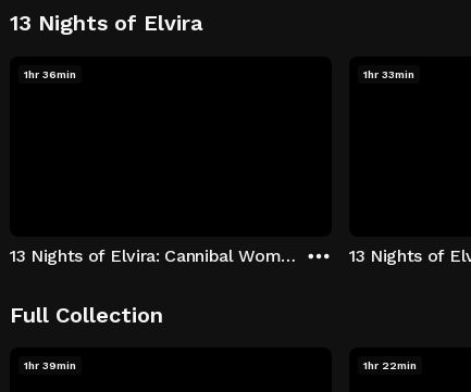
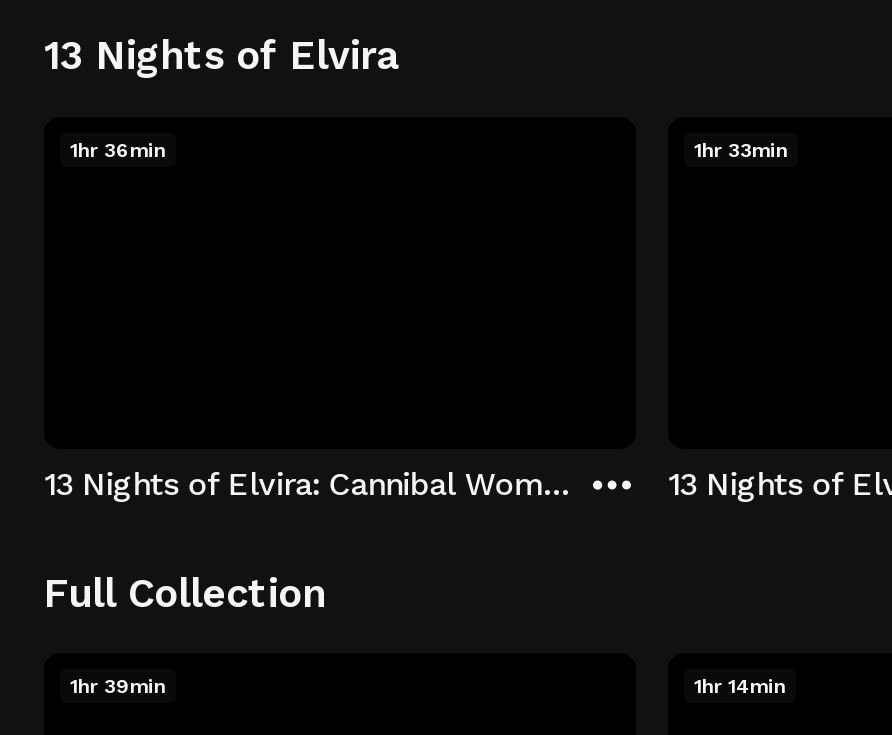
[363,359,417,371] 1hr 22min -> [694,675,786,697] 1hr 14min

